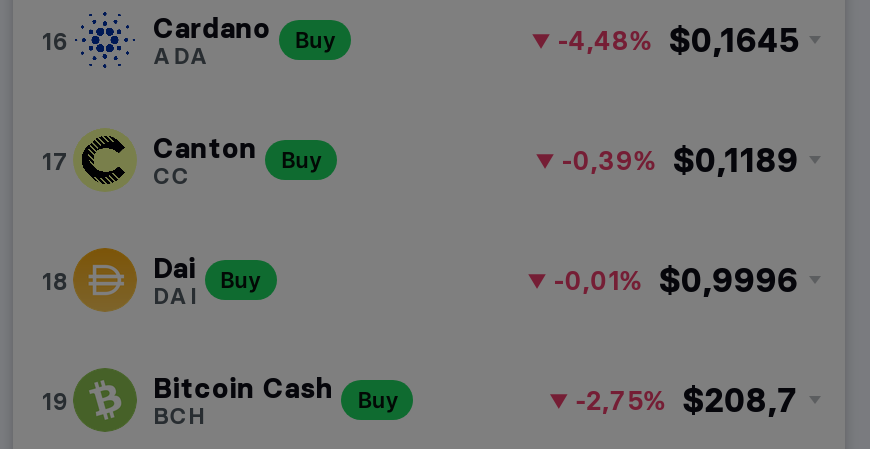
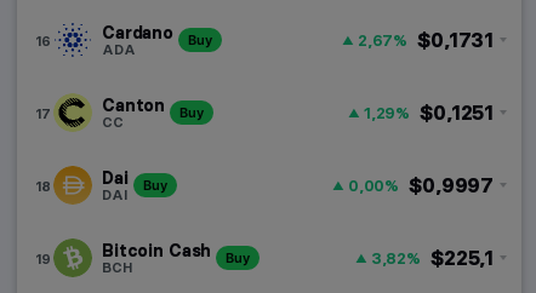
[557,23,653,57] -4,48% -> [358,30,408,50] 2,67%
[669,18,799,62] $0,1645 -> [417,27,494,53] $0,1731
[561,143,657,177] -0,39% -> [364,102,410,123] 1,29%
[673,138,799,182] $0,1189 -> [420,99,494,126] $0,1251
[553,263,643,297] -0,01% -> [348,175,399,196] 0,00%
[659,258,799,302] $0,9996 -> [409,172,494,199] $0,9997
[575,383,667,417] -2,75% -> [371,248,421,268] 3,82%
[683,378,799,422] $208,7 -> [430,245,494,271] $225,1

